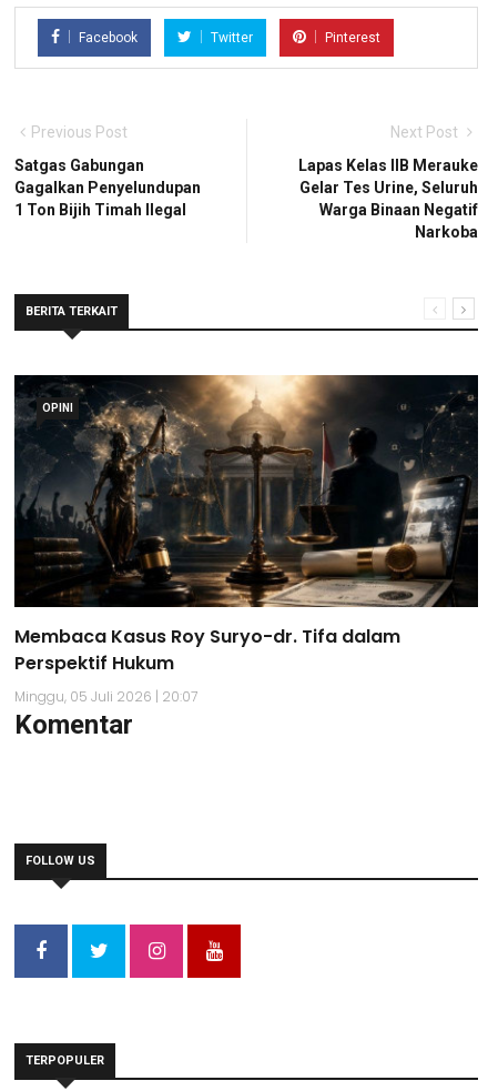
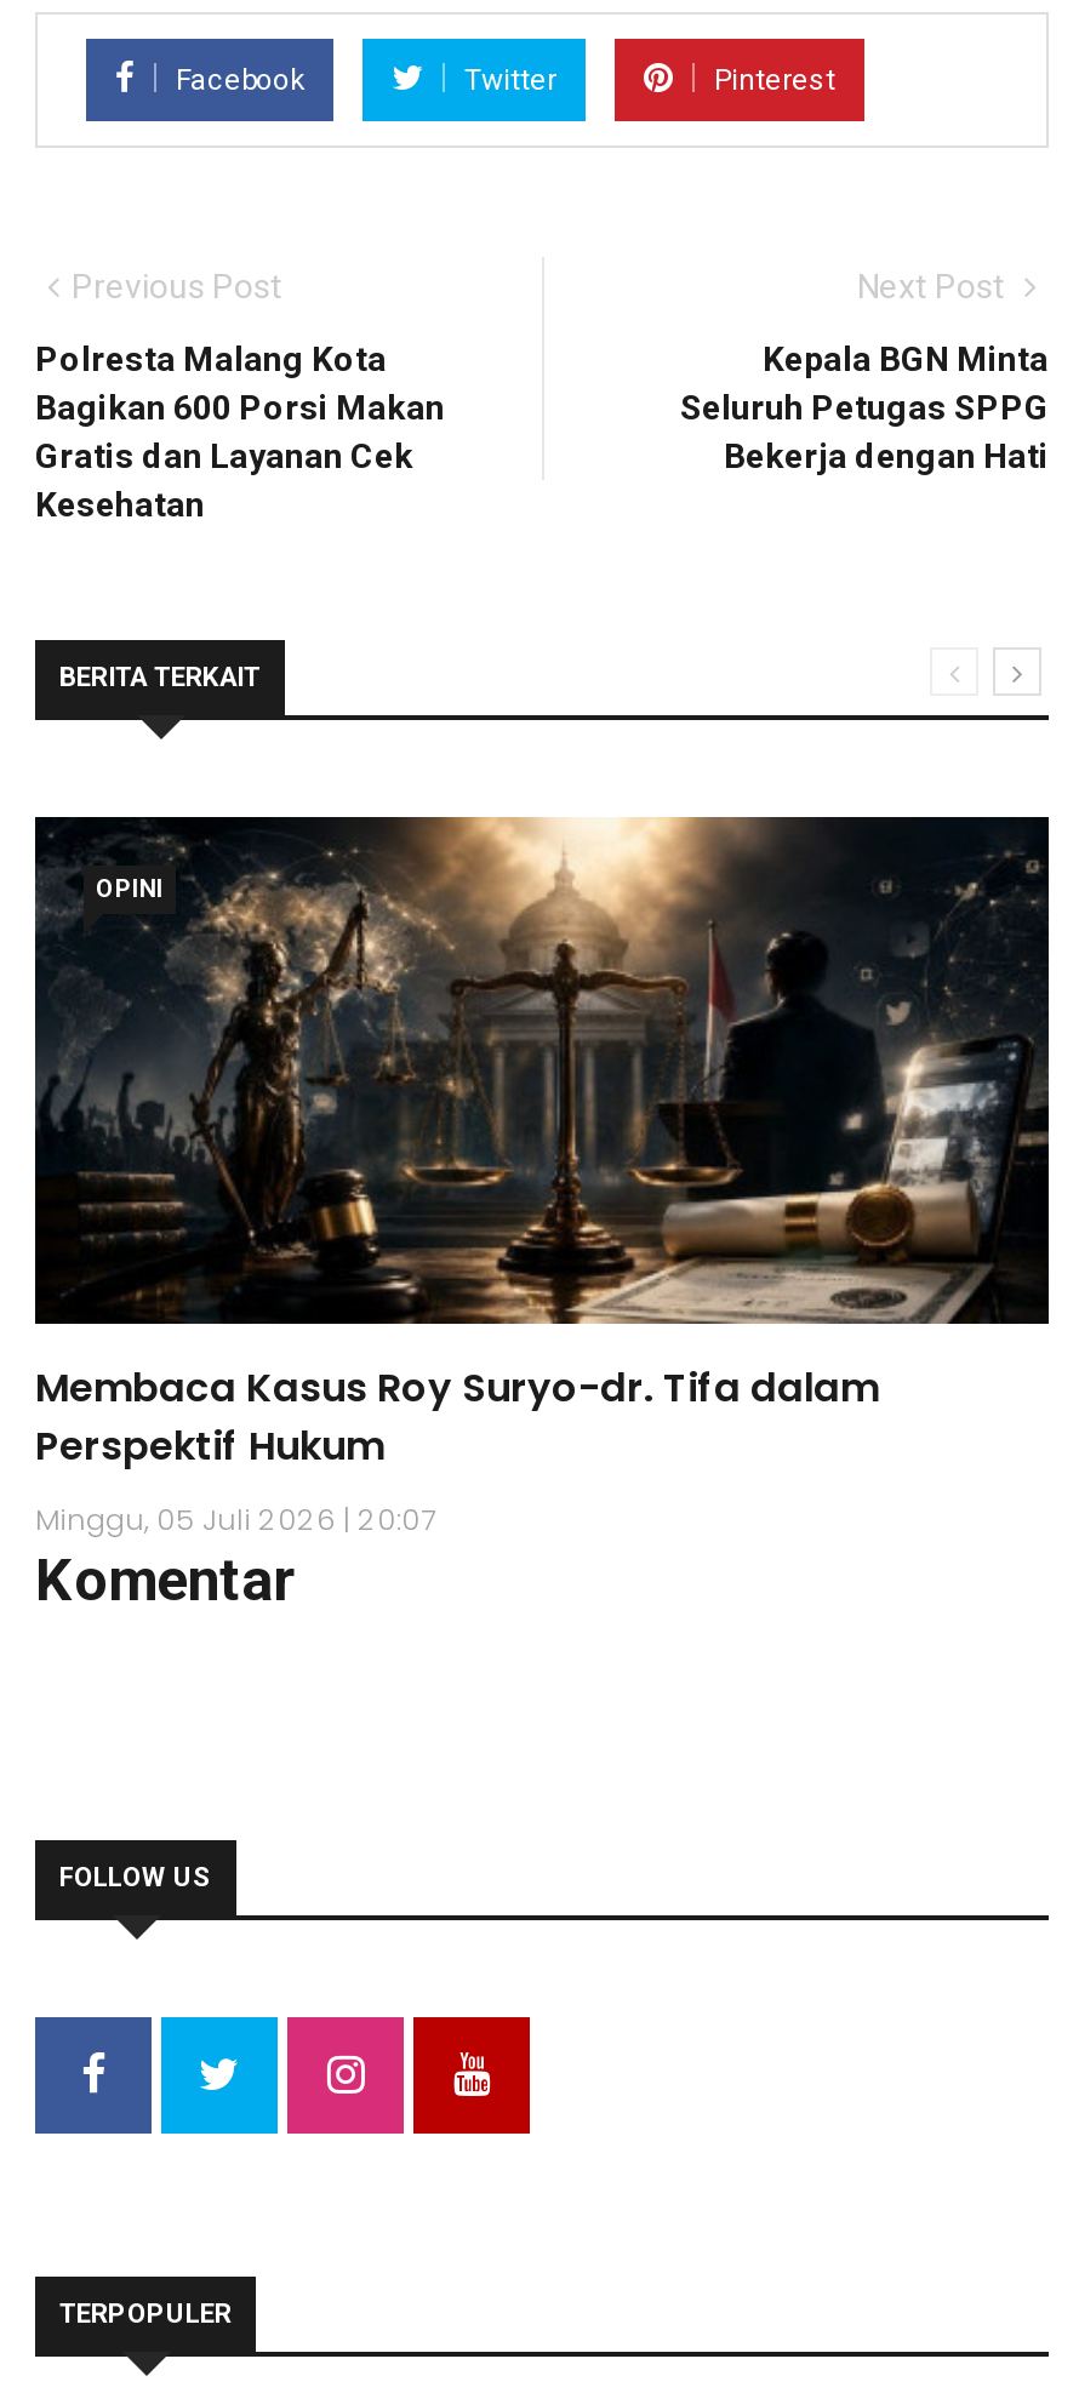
[14,157,201,219] Satgas Gabungan | Gagalkan Penyelundupan | 1 Ton Bijih Timah Ilegal -> [35,340,445,525] Polresta Malang Kota | Bagikan 600 Porsi Makan | Gratis dan Layanan Cek | Kesehatan
[298,157,478,241] Lapas Kelas IIB Merauke | Gelar Tes Urine, Seluruh | Warga Binaan Negatif | Narkoba -> [680,340,1049,476] Kepala BGN Minta | Seluruh Petugas SPPG | Bekerja dengan Hati

